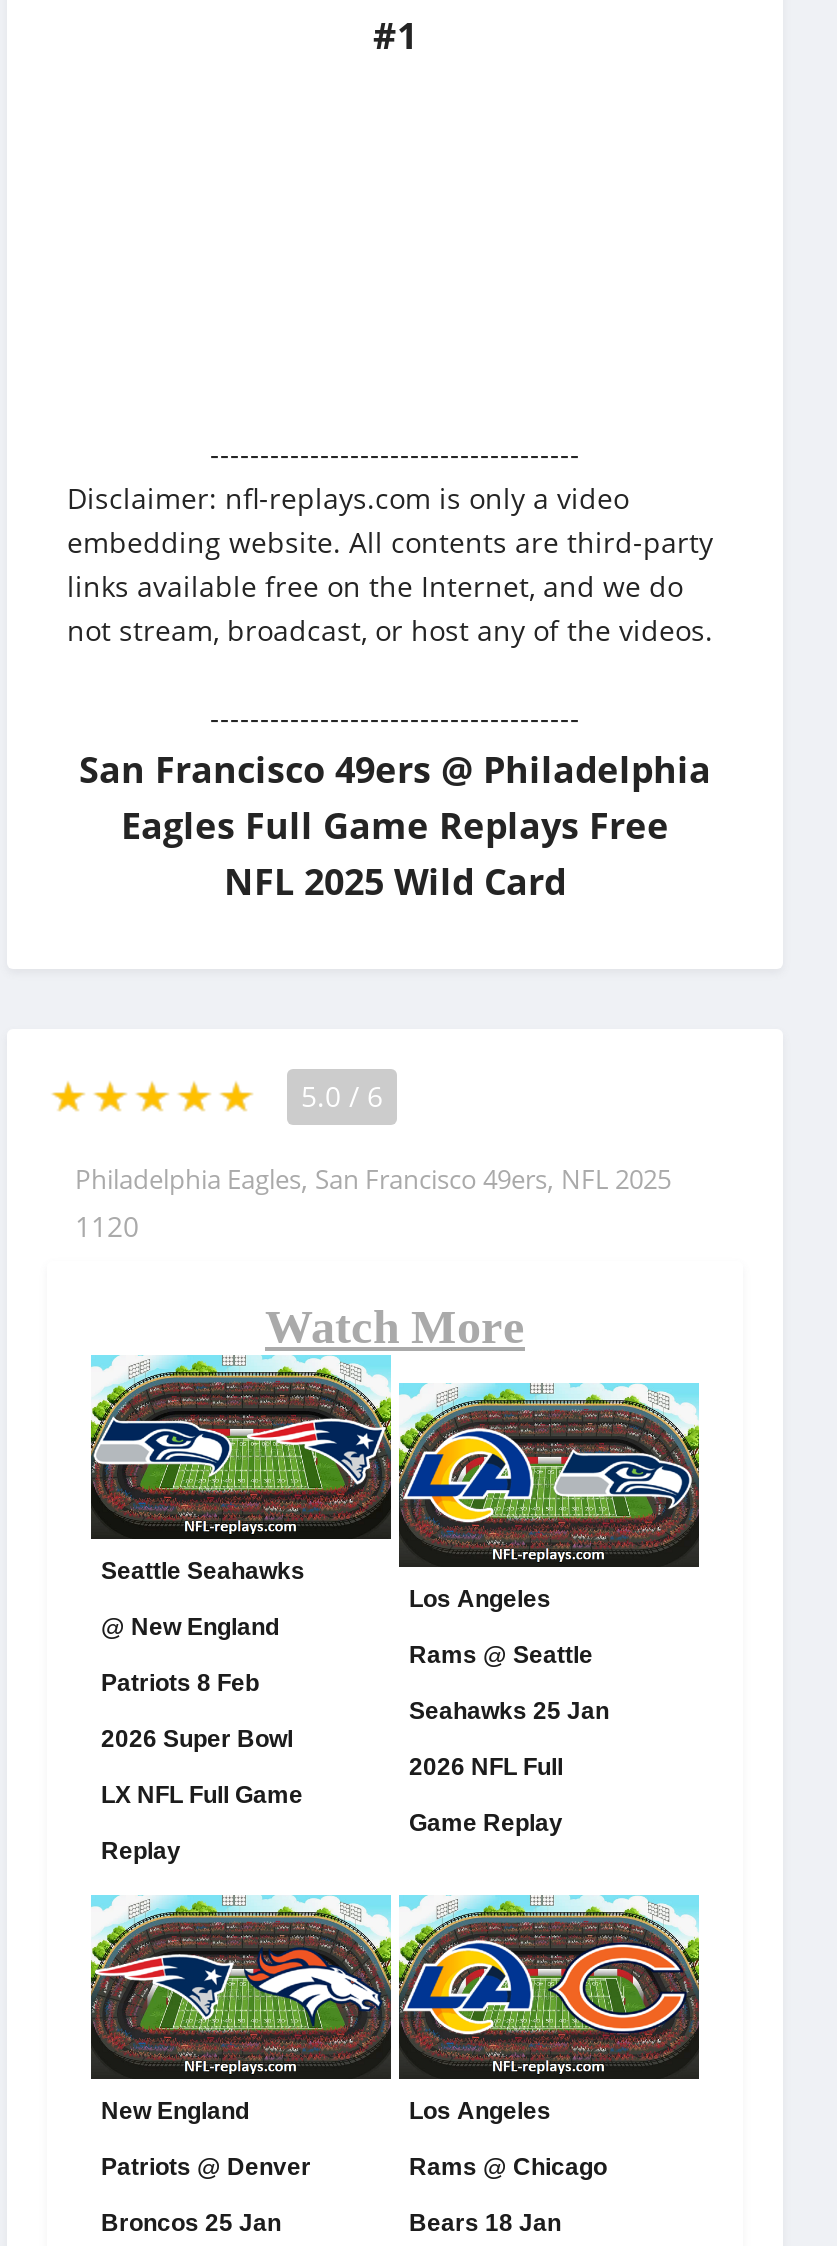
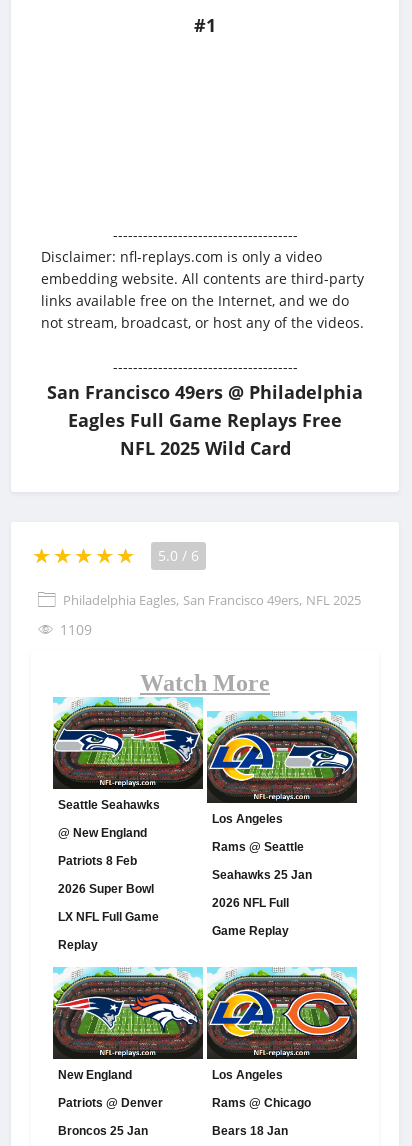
[75,1206,139,1244] 1120 -> [60,619,92,638] 1109

